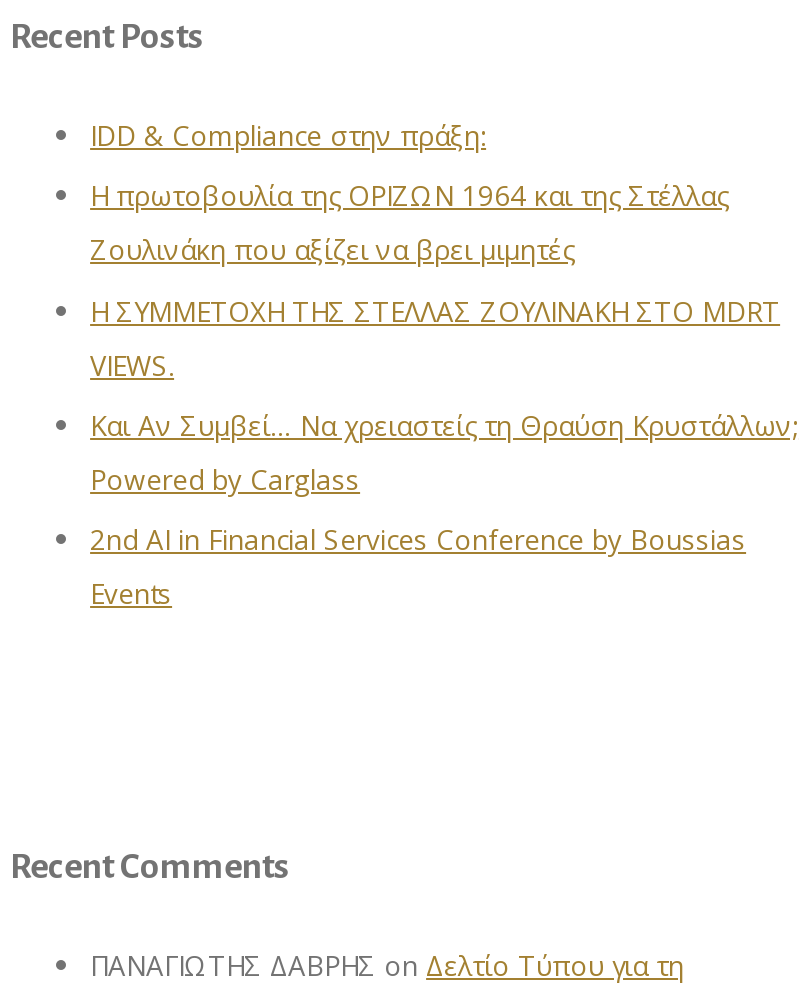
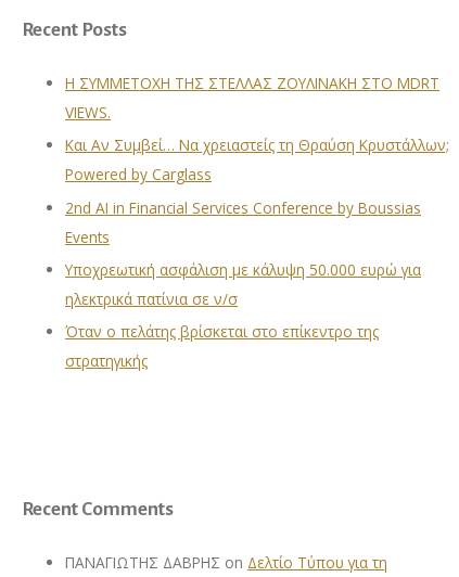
[90,116,728,268] IDD & Compliance στην πράξη: | Η πρωτοβουλία της ΟΡΙΖΩΝ 1964 και της Στέλλας | Ζουλινάκη που αξίζει να βρει μιμητές -> none
moved [90,291,798,613] -> [65,72,449,247]: Η ΣΥΜΜΕΤΟΧΗ ΤΗΣ ΣΤΕΛΛΑΣ ΖΟΥΛΙΝΑΚΗ ΣΤΟ MDRT | VIEWS. | Και Αν Συμβεί… Να χρειαστείς τη Θραύση Κρυστάλλων; | Powered by Carglass | 2nd AI in Financial Services Conference by Boussias | Events
none -> [65,259,421,371] Υποχρεωτική ασφάλιση με κάλυψη 50.000 ευρώ για | ηλεκτρικά πατίνια σε ν/σ | Όταν ο πελάτης βρίσκεται στο επίκεντρο της | στρατηγικής

